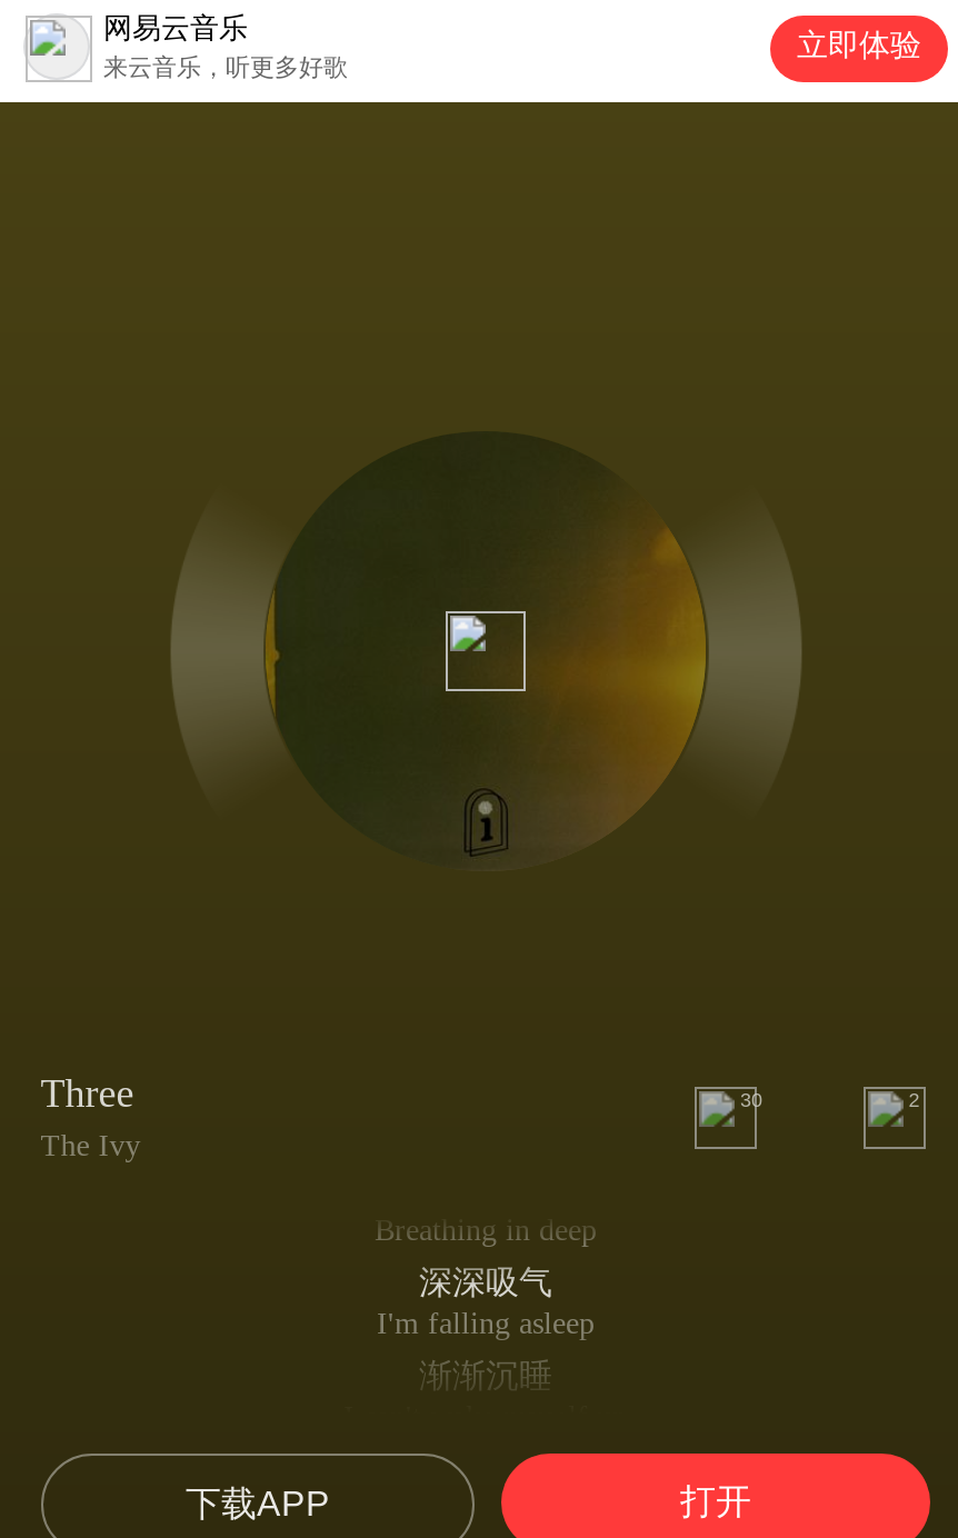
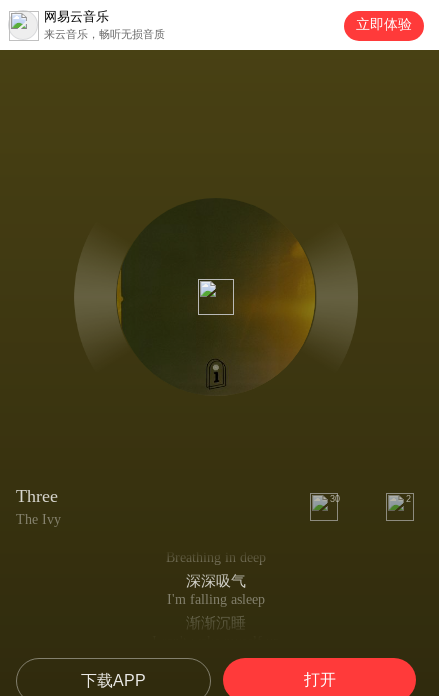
[103,53,348,80] 来云音乐，听更多好歌 -> [44,28,165,40] 来云音乐，畅听无损音质

